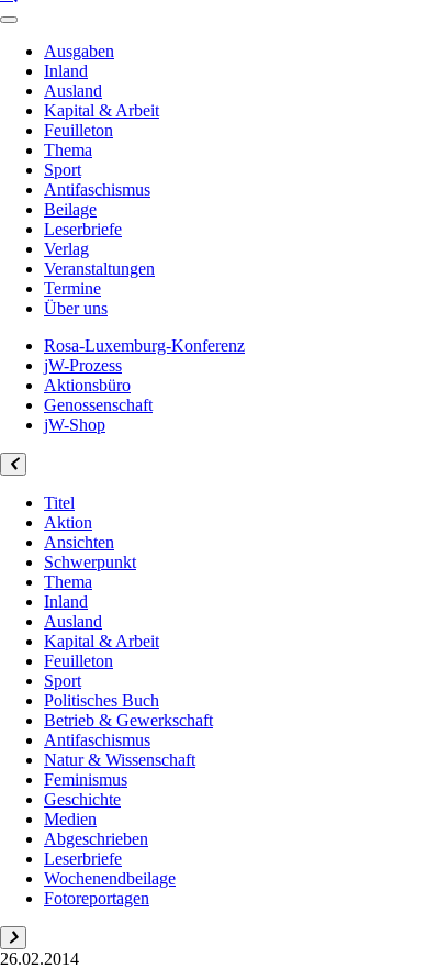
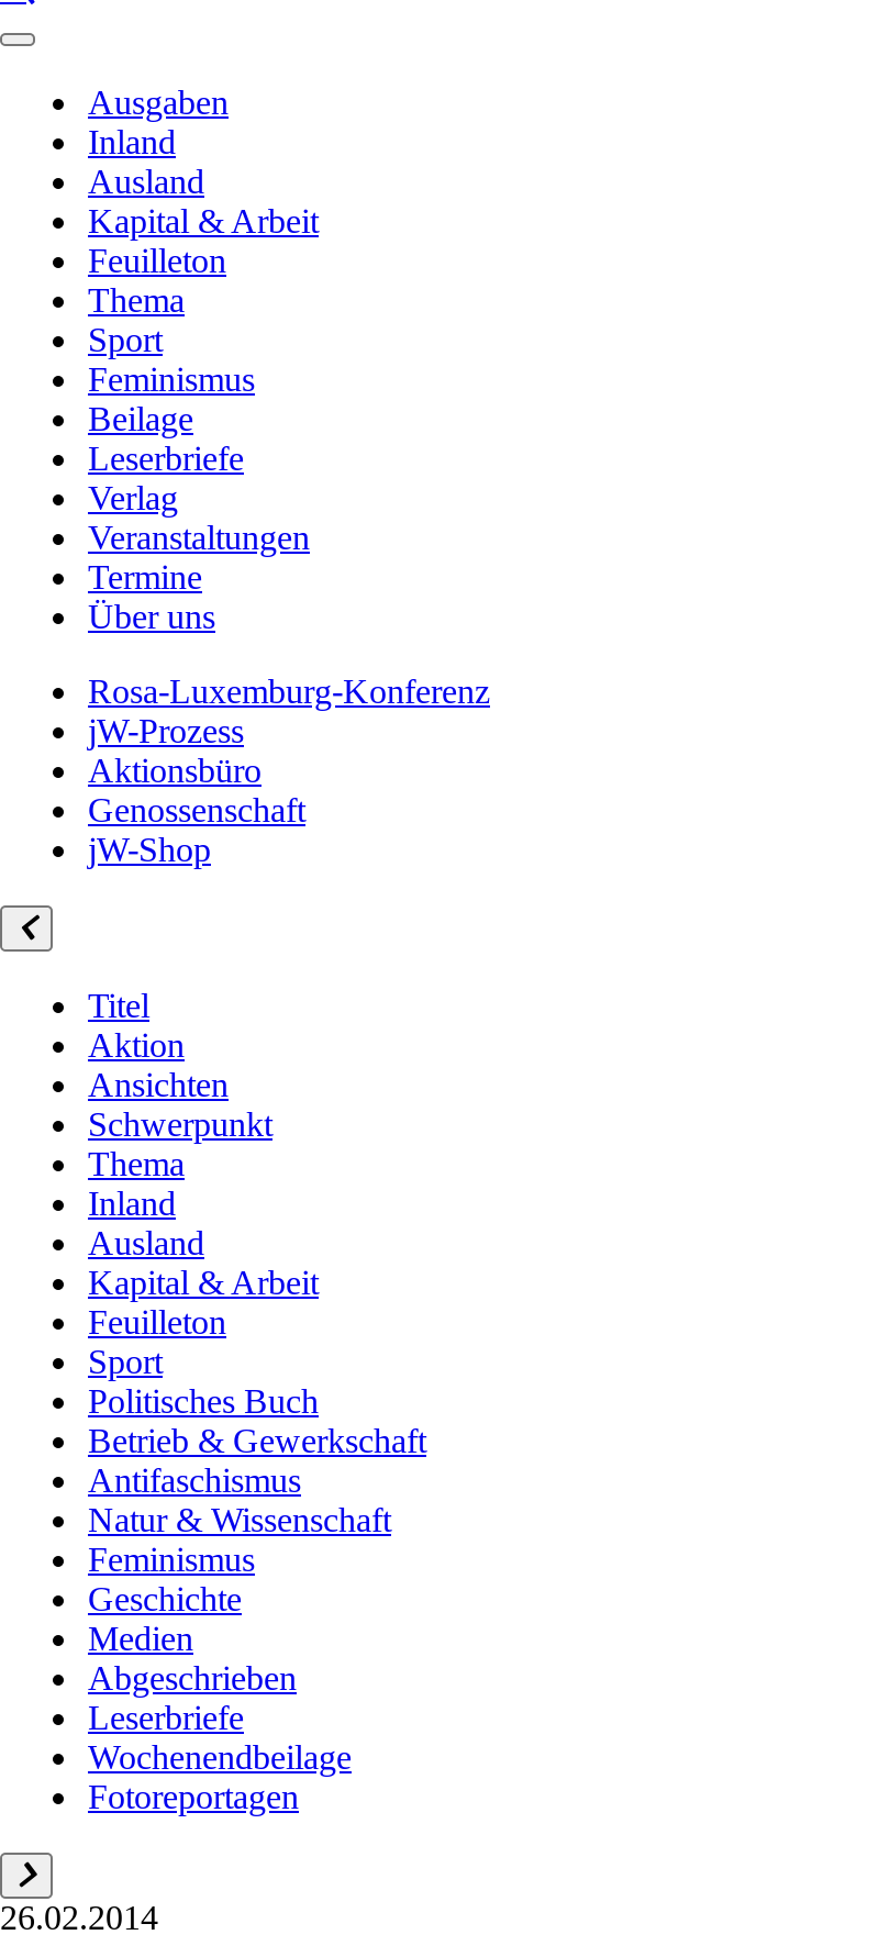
[44,180,150,199] Antifaschismus -> [88,360,255,398] Feminismus

